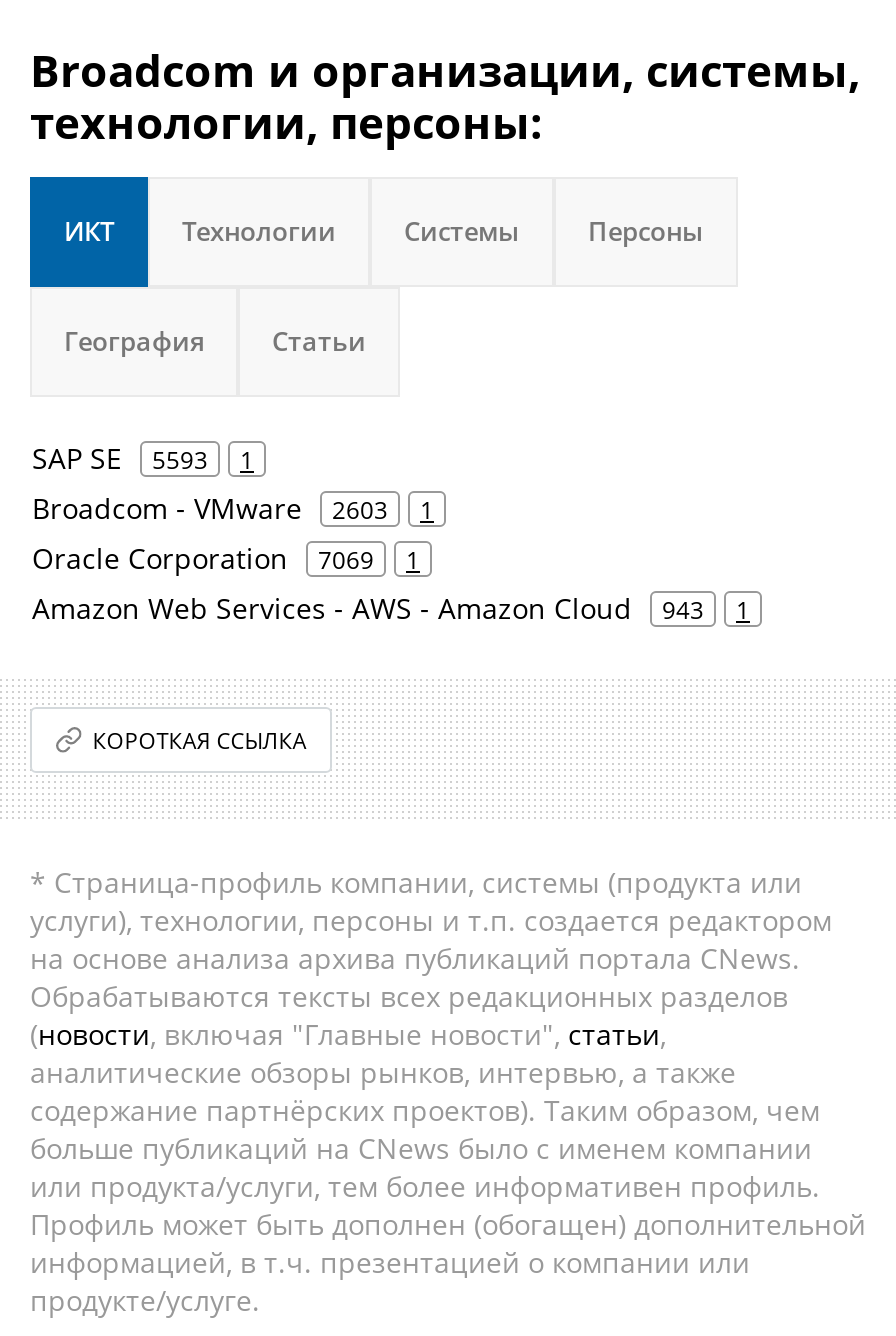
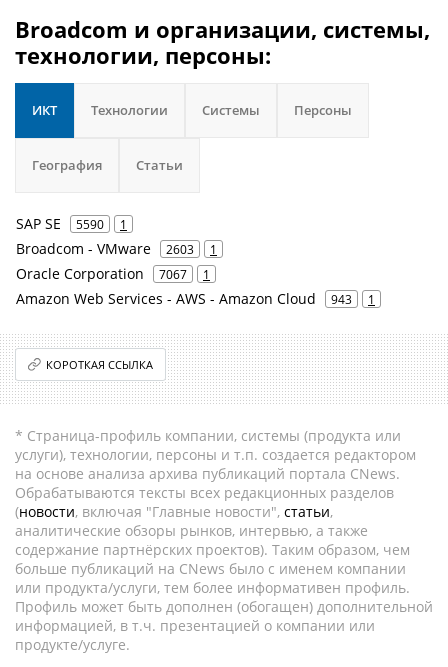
[32,439,254,477] SAP SE 5593 1 -> [16,214,127,233] SAP SE 5590 1
[32,539,420,577] Oracle Corporation 7069 1 -> [16,264,210,283] Oracle Corporation 7067 1

